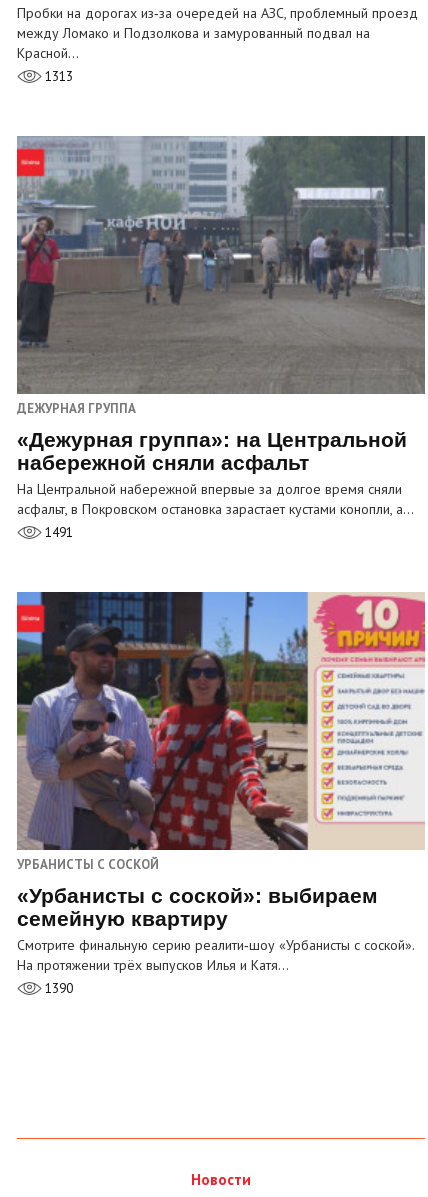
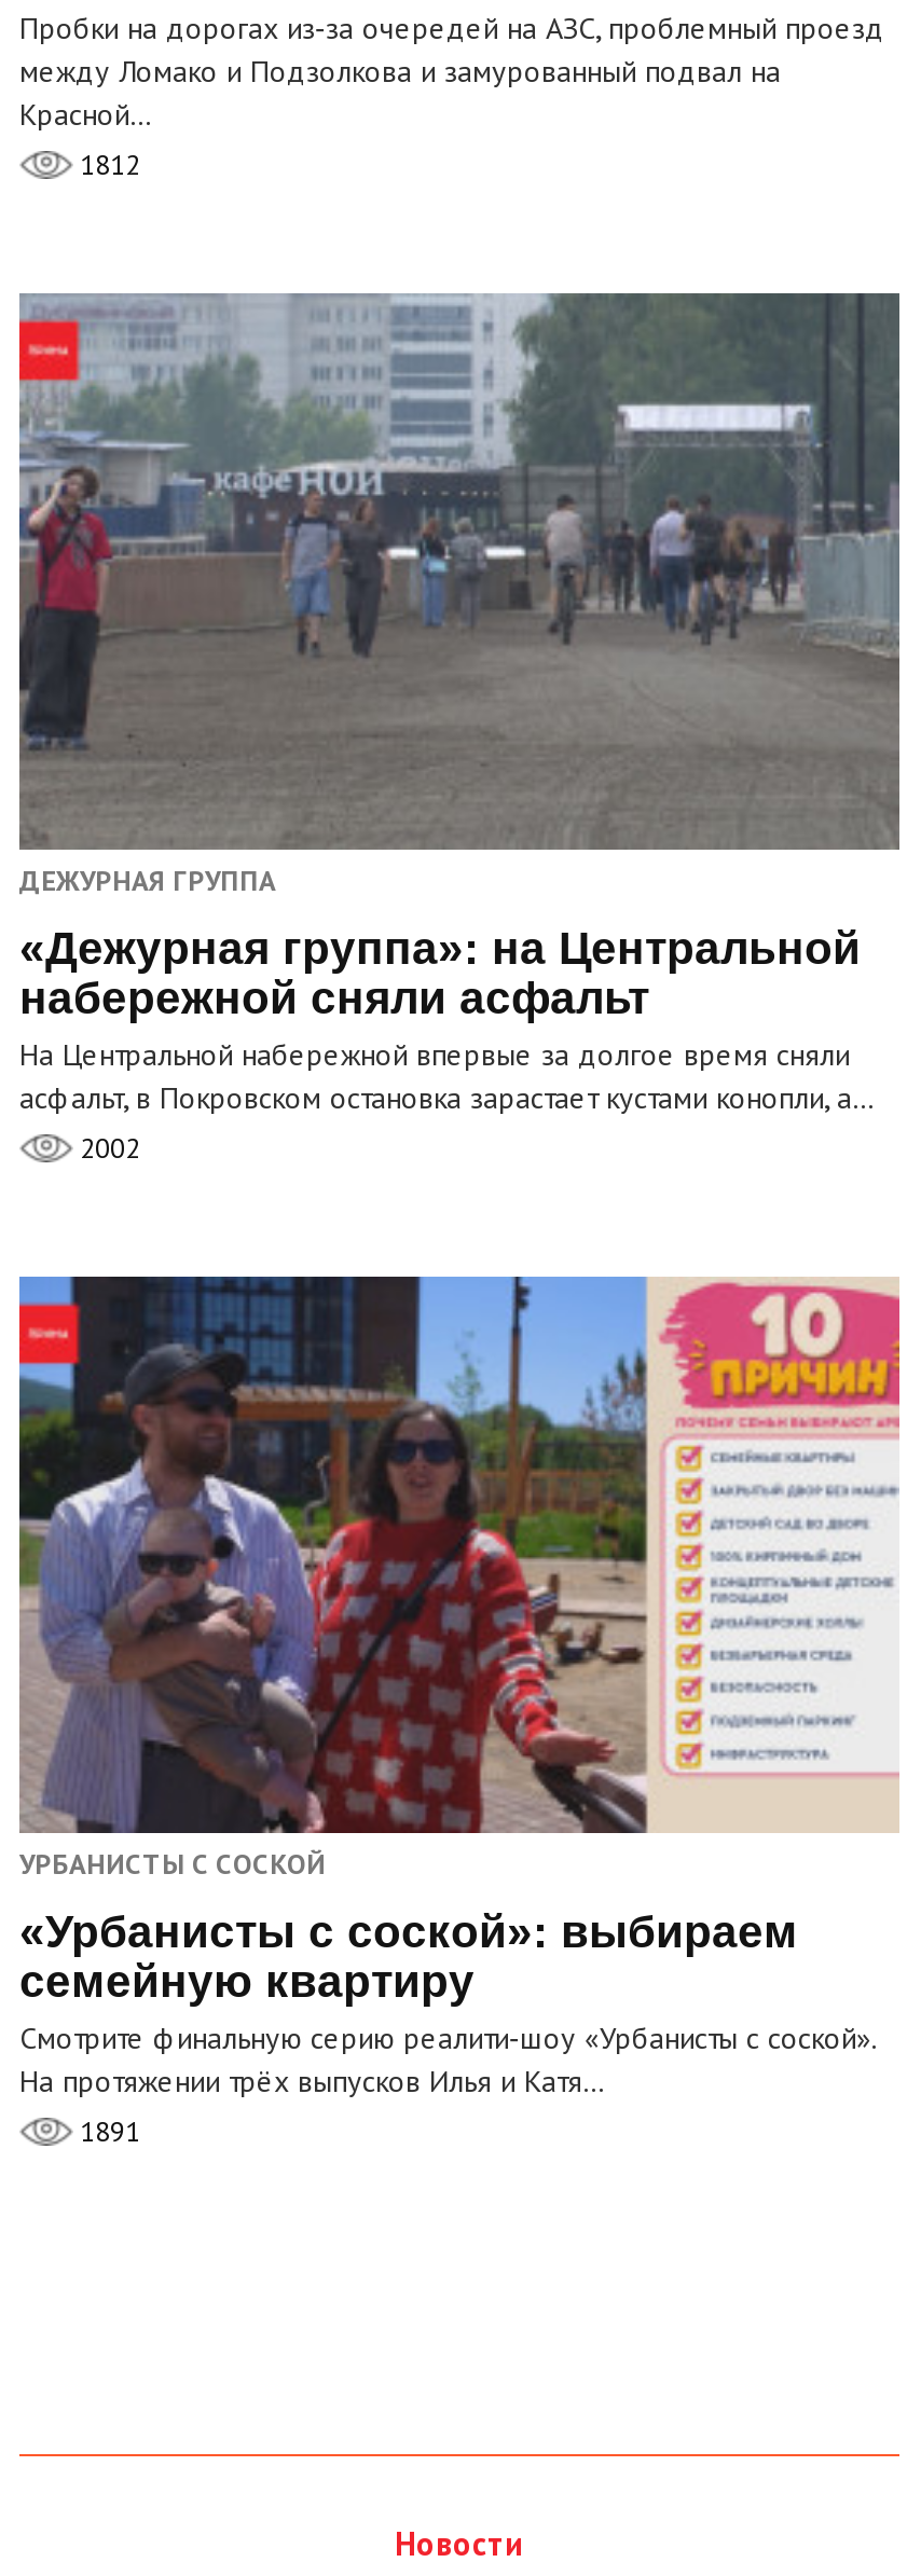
[42,68,73,85] 1313 -> [73,146,140,183] 1812
[42,524,73,541] 1491 -> [73,1130,140,1167] 2002
[42,980,73,997] 1390 -> [73,2114,140,2150] 1891

